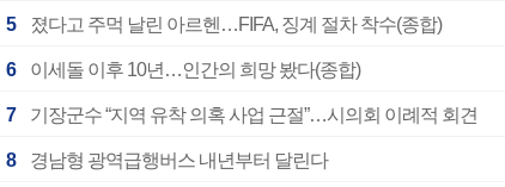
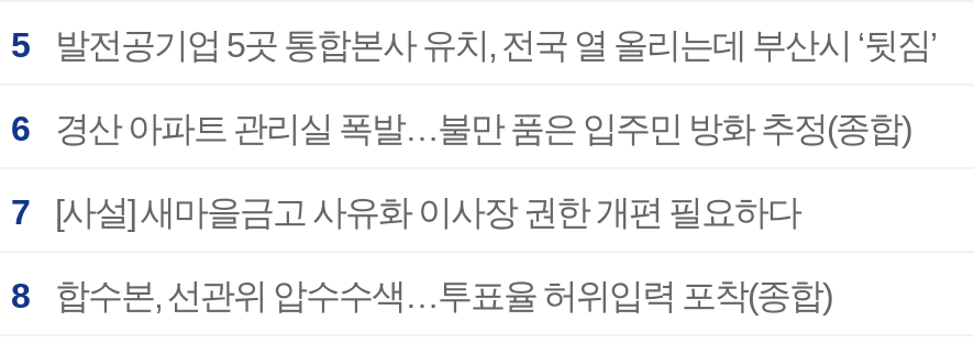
[30,14,442,35] 졌다고 주먹 날린 아르헨…FIFA, 징계 절차 착수(종합) -> [55,26,937,64] 발전공기업 5곳 통합본사 유치, 전국 열 올리는데 부산시 ‘뒷짐’
[30,60,360,80] 이세돌 이후 10년…인간의 희망 봤다(종합) -> [55,110,910,147] 경산 아파트 관리실 폭발…불만 품은 입주민 방화 추정(종합)
[30,105,477,125] 기장군수 “지역 유착 의혹 사업 근절”…시의회 이례적 회견 -> [55,193,800,231] [사설] 새마을금고 사유화 이사장 권한 개편 필요하다
[30,150,328,170] 경남형 광역급행버스 내년부터 달린다 -> [55,277,831,314] 합수본, 선관위 압수수색…투표율 허위입력 포착(종합)

